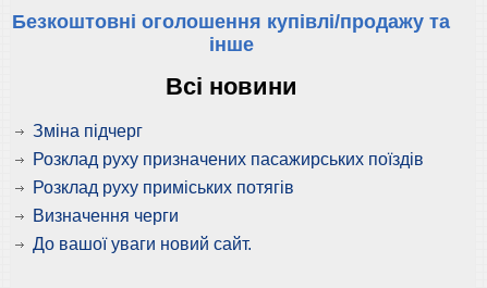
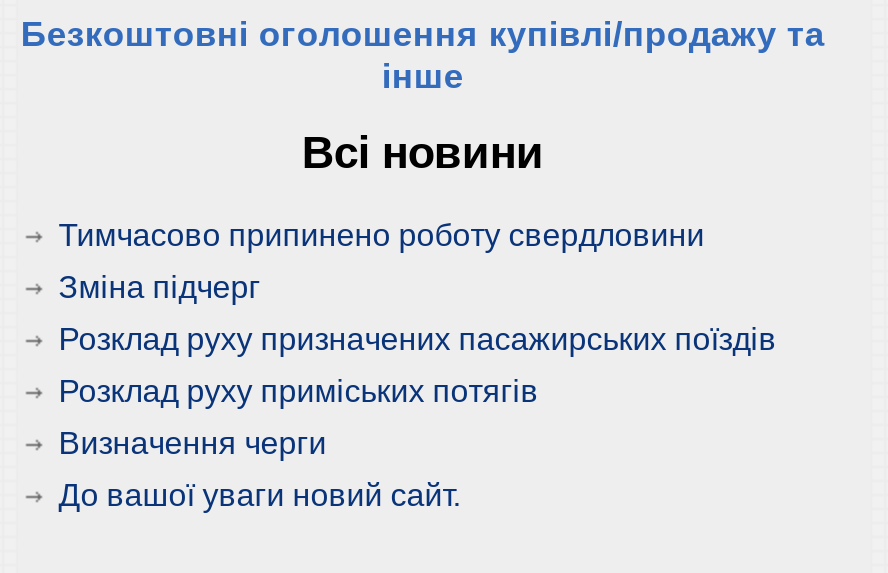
none -> [58,218,704,252] Тимчасово припинено роботу свердловини

